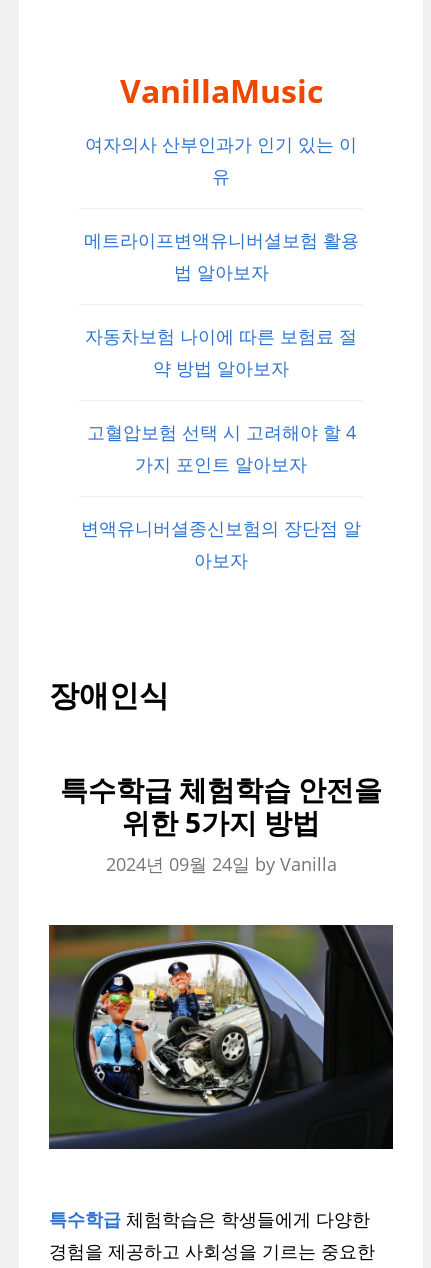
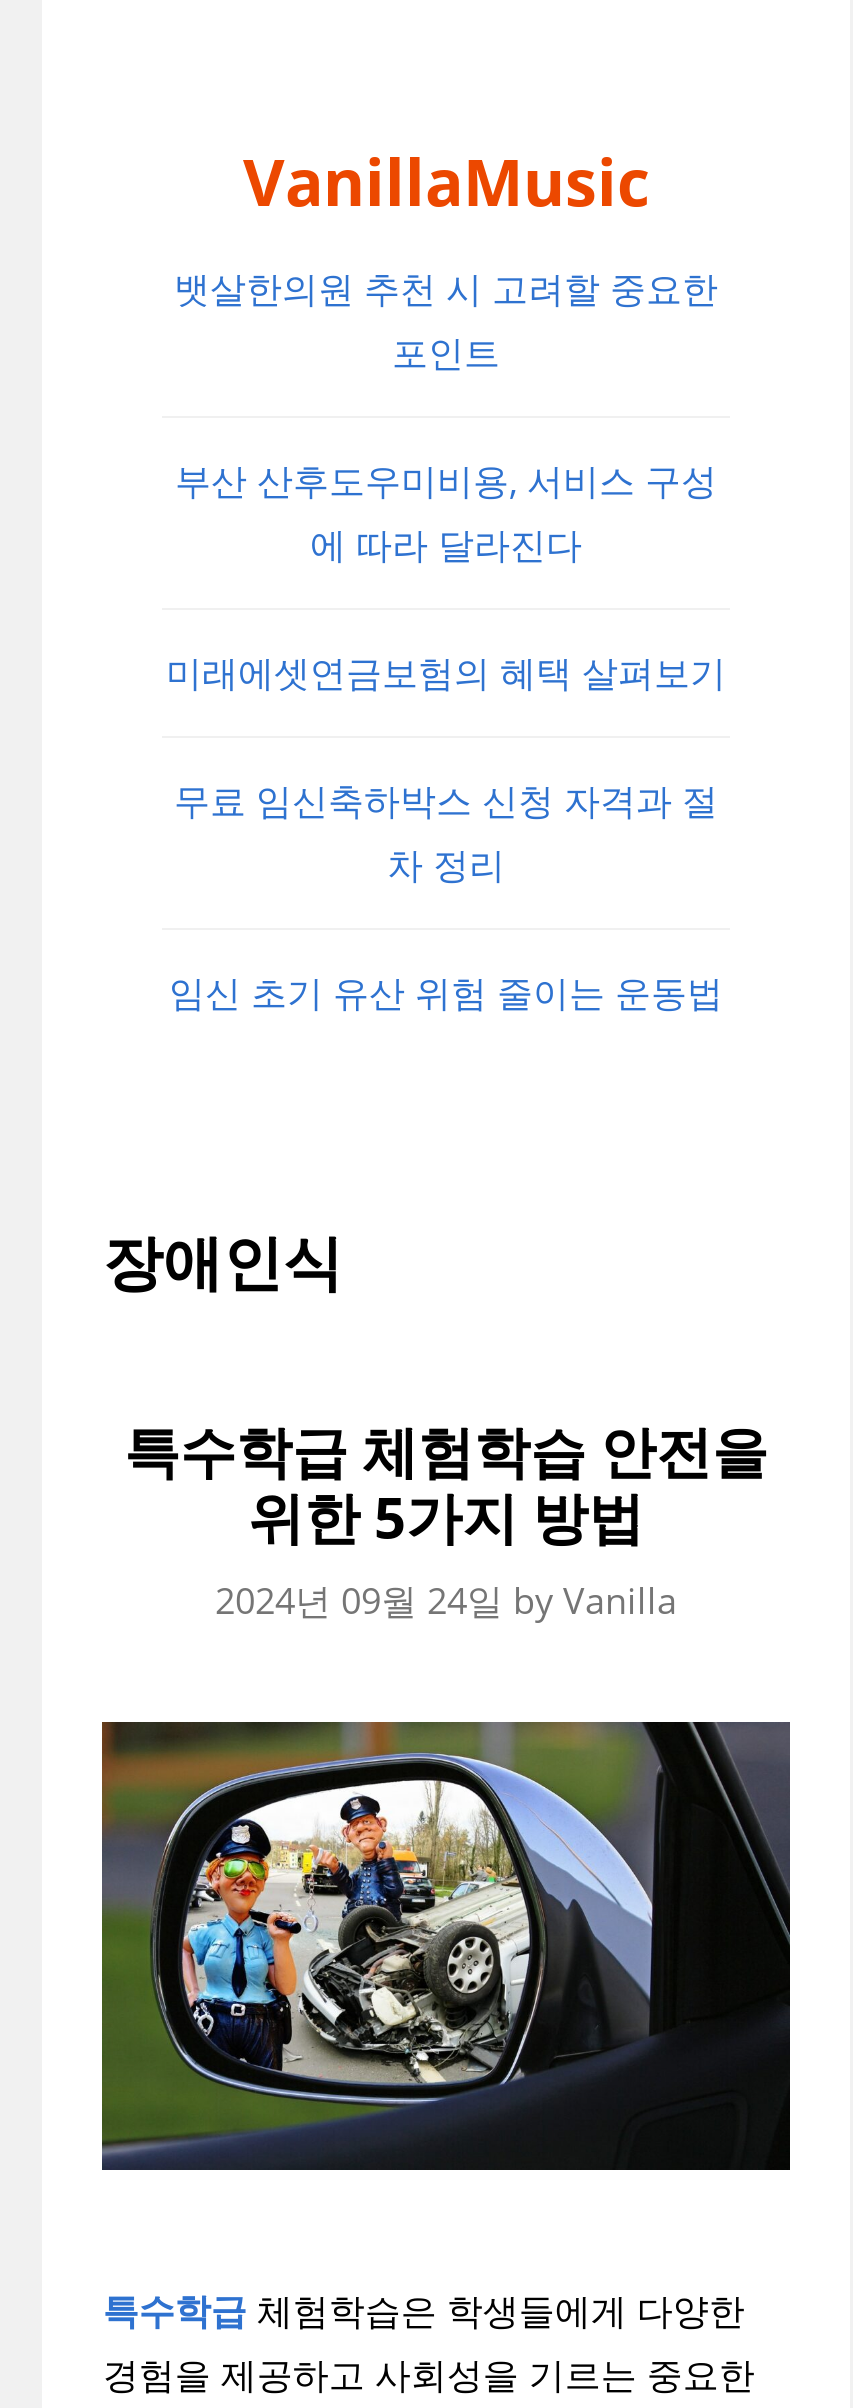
[85,132,357,188] 여자의사 산부인과가 인기 있는 이 | 유 -> [174,265,718,377] 뱃살한의원 추천 시 고려할 중요한 | 포인트
[83,228,358,284] 메트라이프변액유니버셜보험 활용 | 법 알아보자 -> [175,457,717,569] 부산 산후도우미비용, 서비스 구성 | 에 따라 달라진다
[85,324,357,380] 자동차보험 나이에 따른 보험료 절 | 약 방법 알아보자 -> [166,649,726,697] 미래에셋연금보험의 혜택 살펴보기
[86,420,355,476] 고혈압보험 선택 시 고려해야 할 4 | 가지 포인트 알아보자 -> [174,777,718,889] 무료 임신축하박스 신청 자격과 절 | 차 정리
[81,516,361,572] 변액유니버셜종신보험의 장단점 알 | 아보자 -> [169,969,723,1017] 임신 초기 유산 위험 줄이는 운동법

